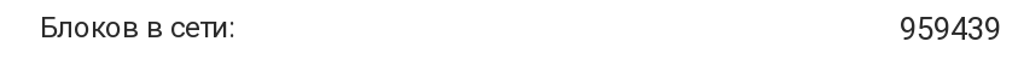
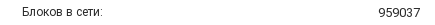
[900,12,1001,48] 959439 -> [378,5,420,20] 959037

